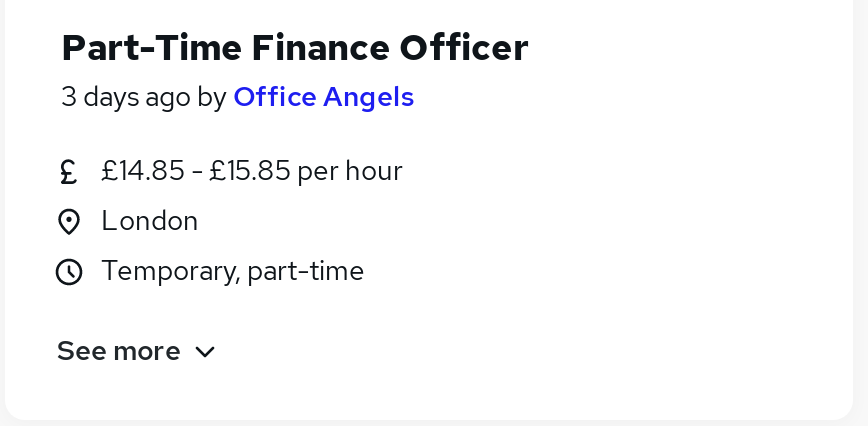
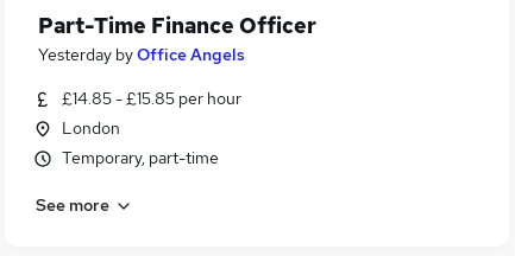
[61,78,415,114] 3 days ago by Office Angels -> [38,44,245,65] Yesterday by Office Angels

